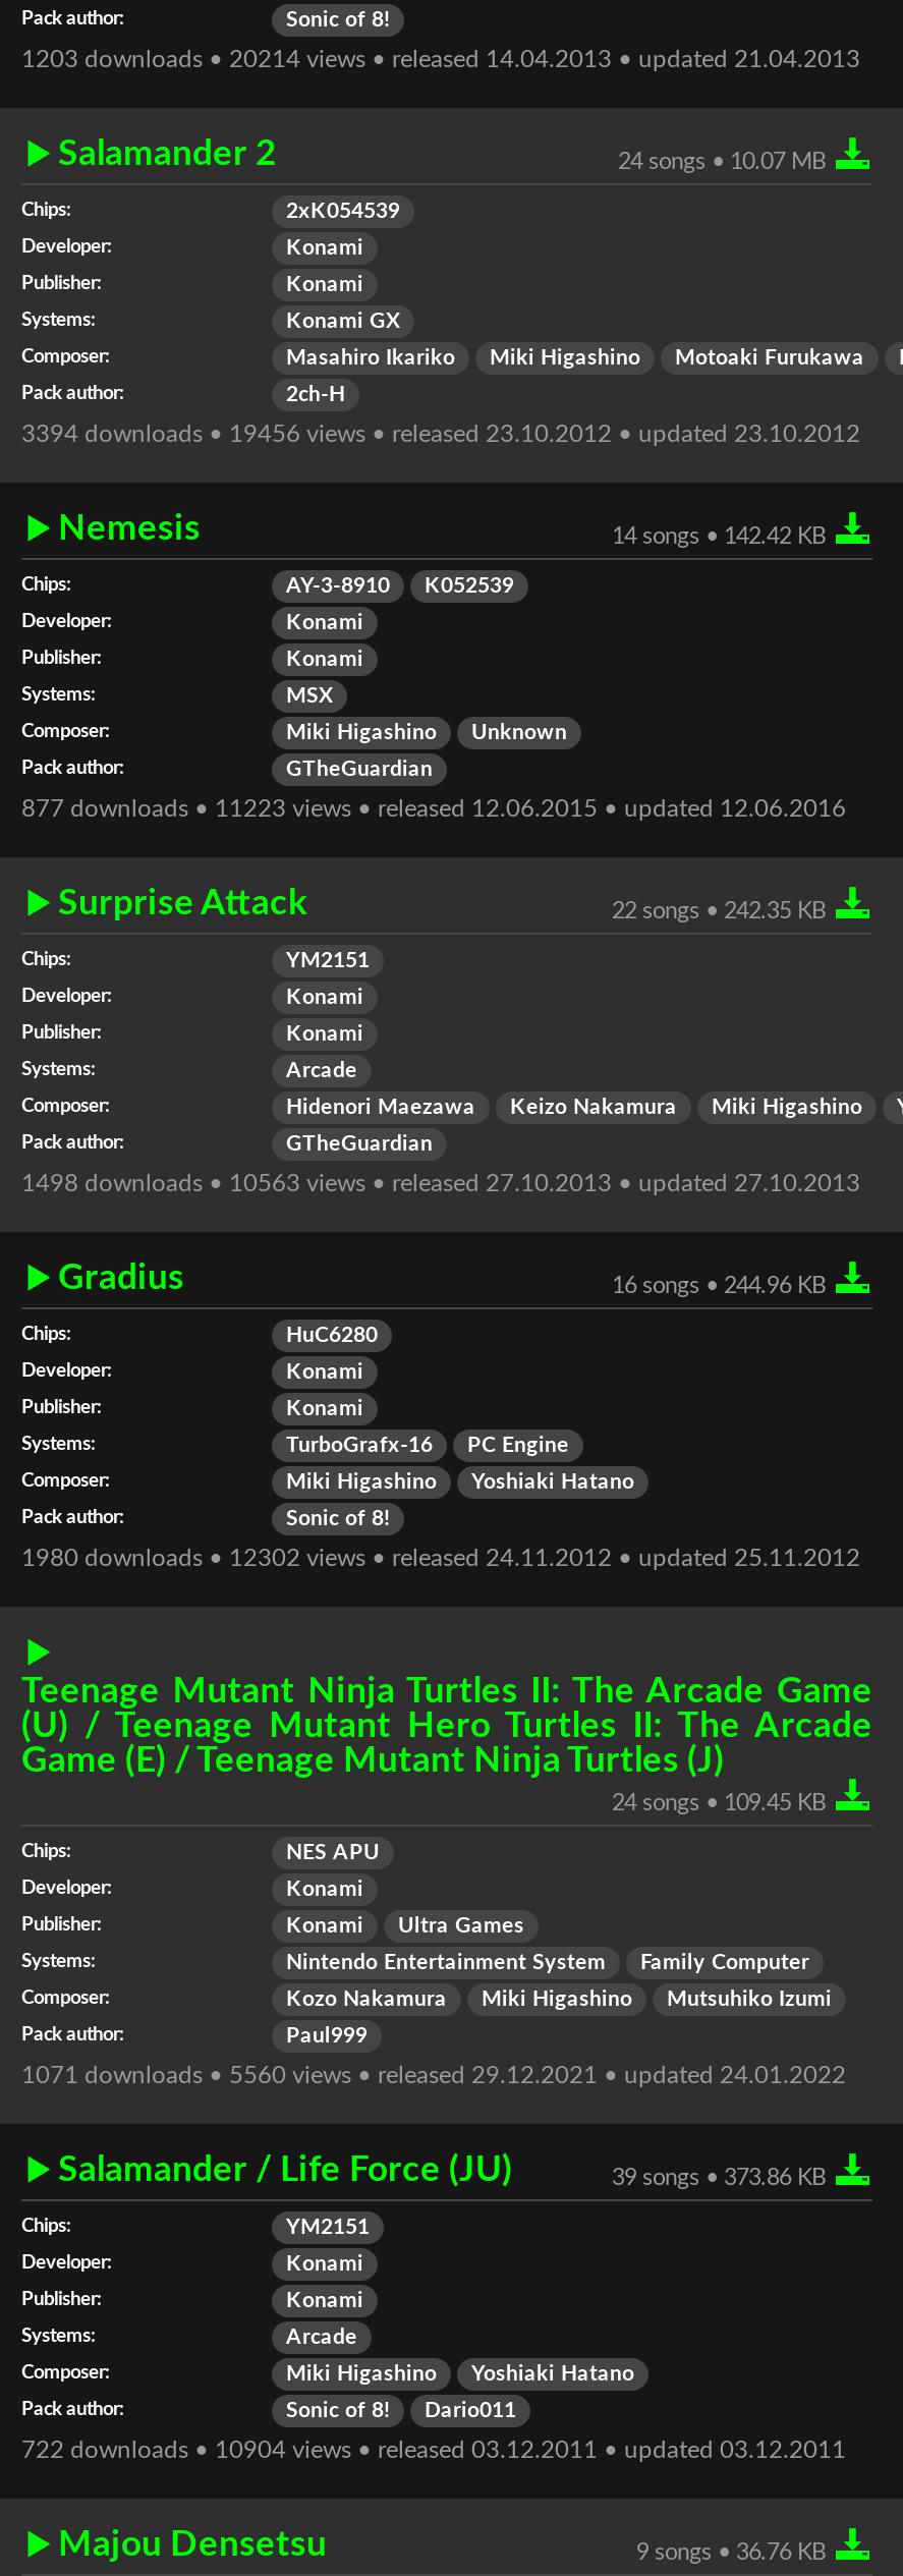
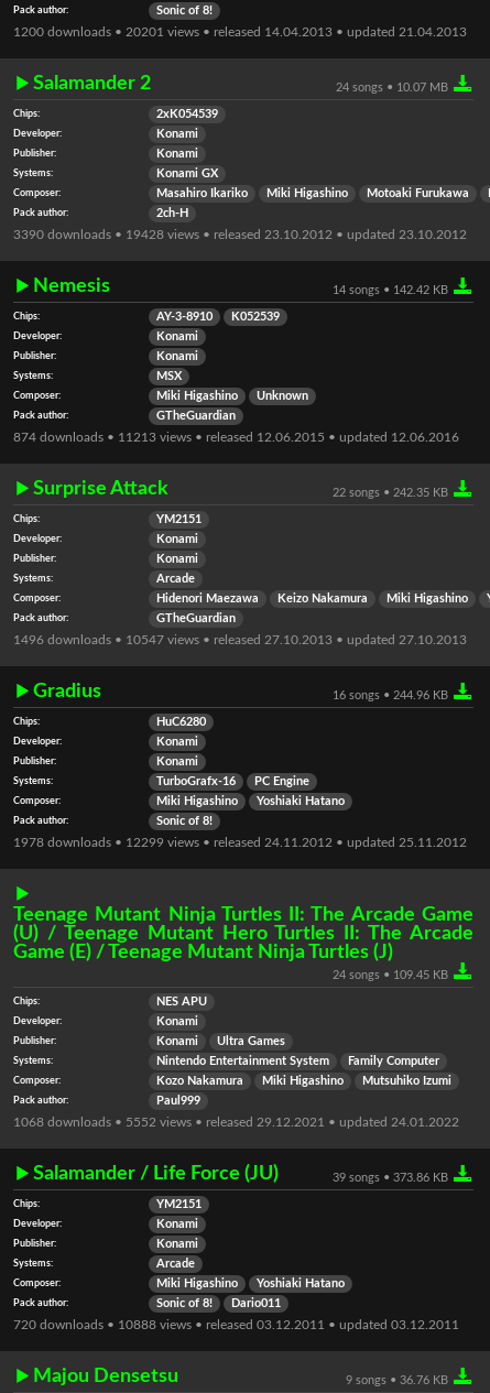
[21,47,860,71] 1203 downloads • 20214 views • released 14.04.2013 • updated 21.04.2013 -> [13,25,467,39] 1200 downloads • 20201 views • released 14.04.2013 • updated 21.04.2013
[21,422,860,446] 3394 downloads • 19456 views • released 23.10.2012 • updated 23.10.2012 -> [13,228,467,241] 3390 downloads • 19428 views • released 23.10.2012 • updated 23.10.2012
[21,796,846,821] 877 downloads • 11223 views • released 12.06.2015 • updated 12.06.2016 -> [13,431,459,444] 874 downloads • 11213 views • released 12.06.2015 • updated 12.06.2016
[21,1171,860,1195] 1498 downloads • 10563 views • released 27.10.2013 • updated 27.10.2013 -> [13,633,467,646] 1496 downloads • 10547 views • released 27.10.2013 • updated 27.10.2013
[21,1546,860,1570] 1980 downloads • 12302 views • released 24.11.2012 • updated 25.11.2012 -> [13,836,467,849] 1978 downloads • 12299 views • released 24.11.2012 • updated 25.11.2012
[21,2063,846,2087] 1071 downloads • 5560 views • released 29.12.2021 • updated 24.01.2022 -> [13,1116,459,1129] 1068 downloads • 5552 views • released 29.12.2021 • updated 24.01.2022
[21,2438,846,2462] 722 downloads • 10904 views • released 03.12.2011 • updated 03.12.2011 -> [13,1318,459,1331] 720 downloads • 10888 views • released 03.12.2011 • updated 03.12.2011

